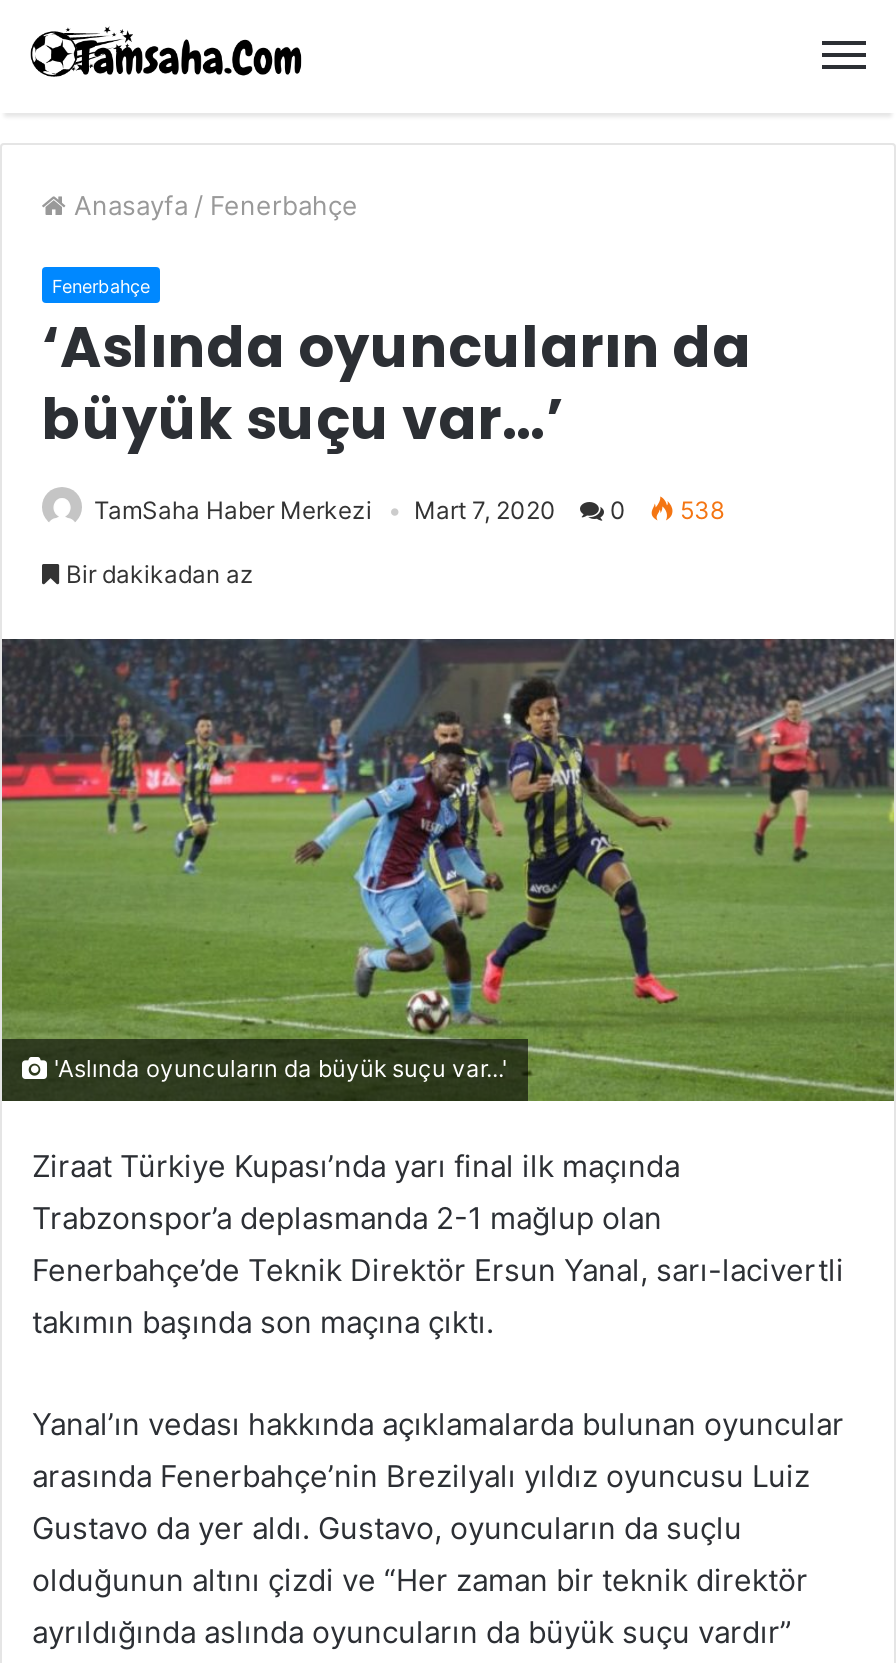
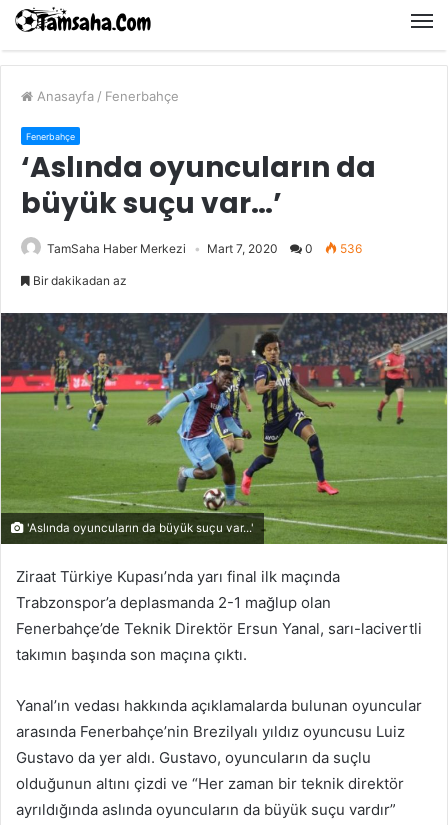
[94,495,724,525] TamSaha Haber Merkezi Mart 7, 2020 0 538 -> [47,241,362,256] TamSaha Haber Merkezi Mart 7, 2020 0 536

